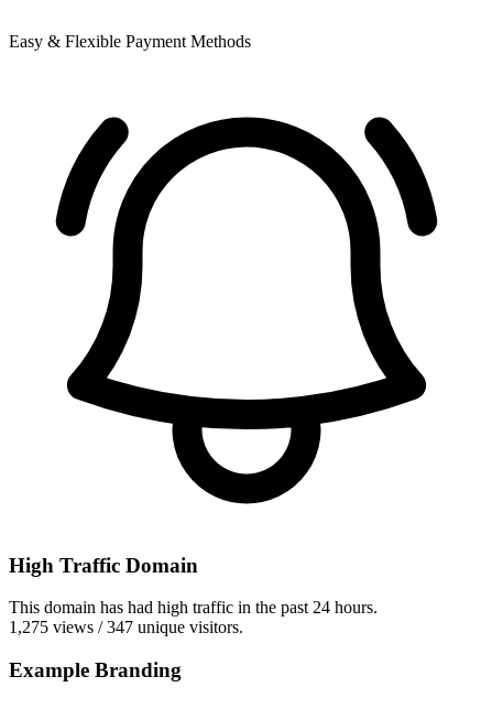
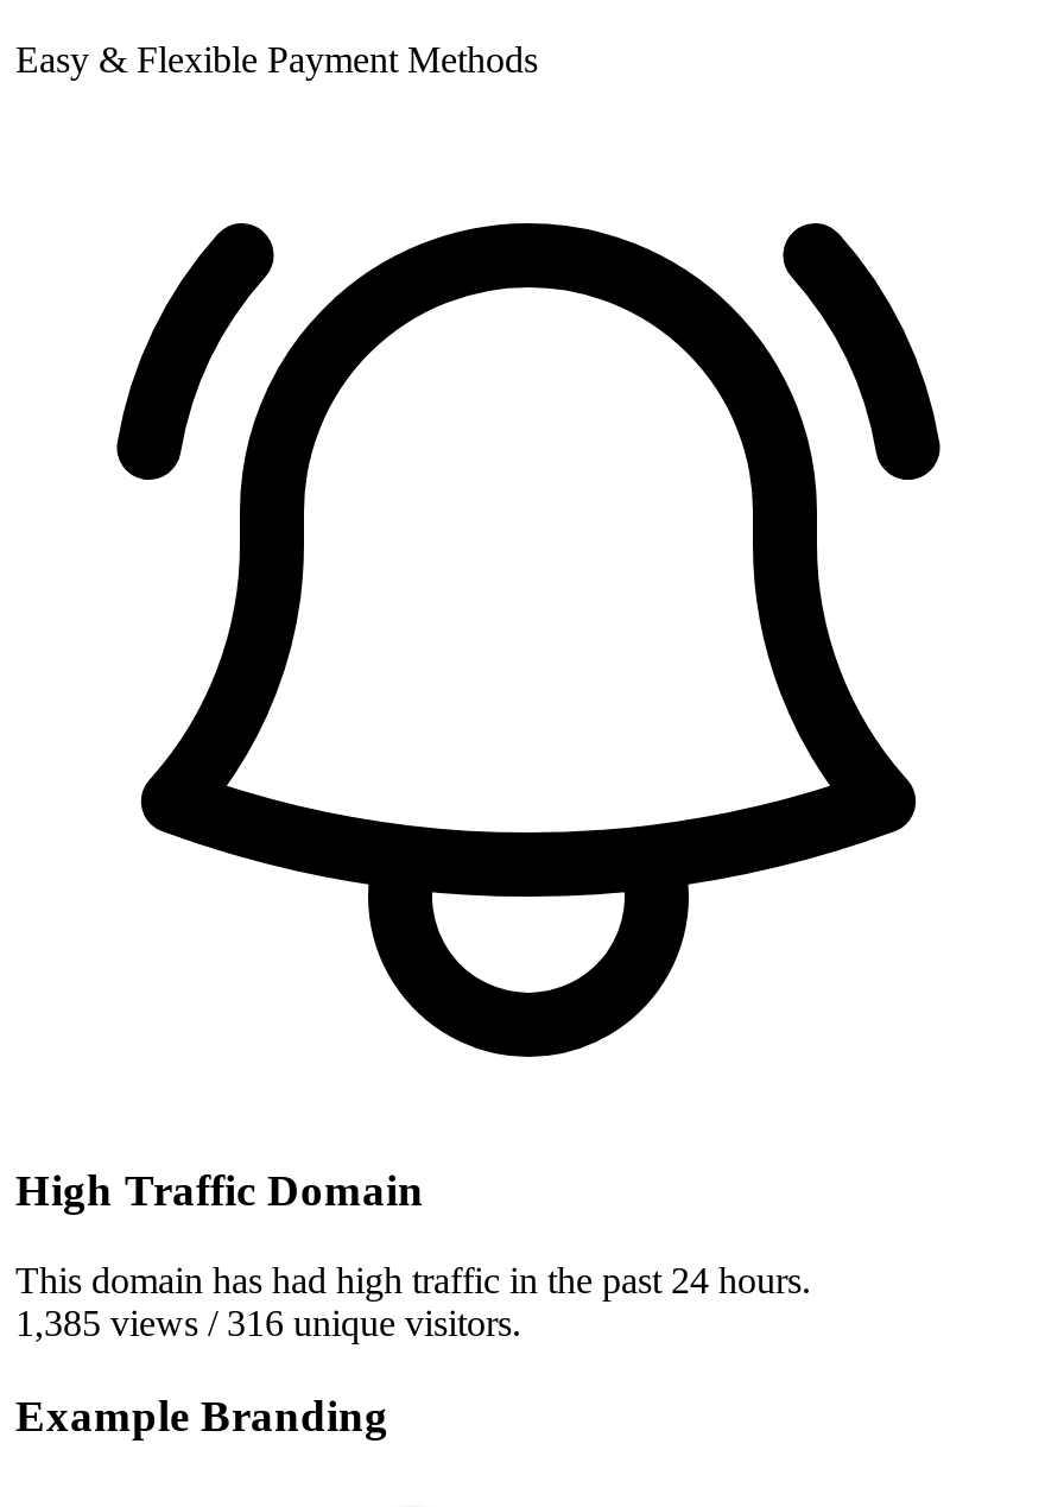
[9,618,243,637] 1,275 views / 347 unique visitors. -> [15,1303,521,1344] 1,385 views / 316 unique visitors.

